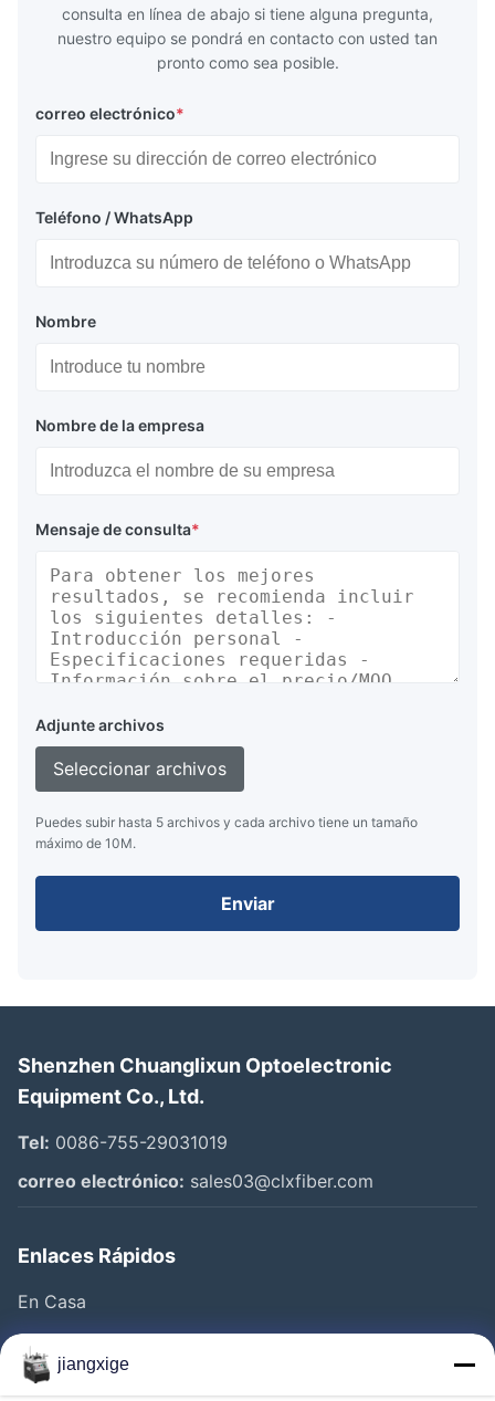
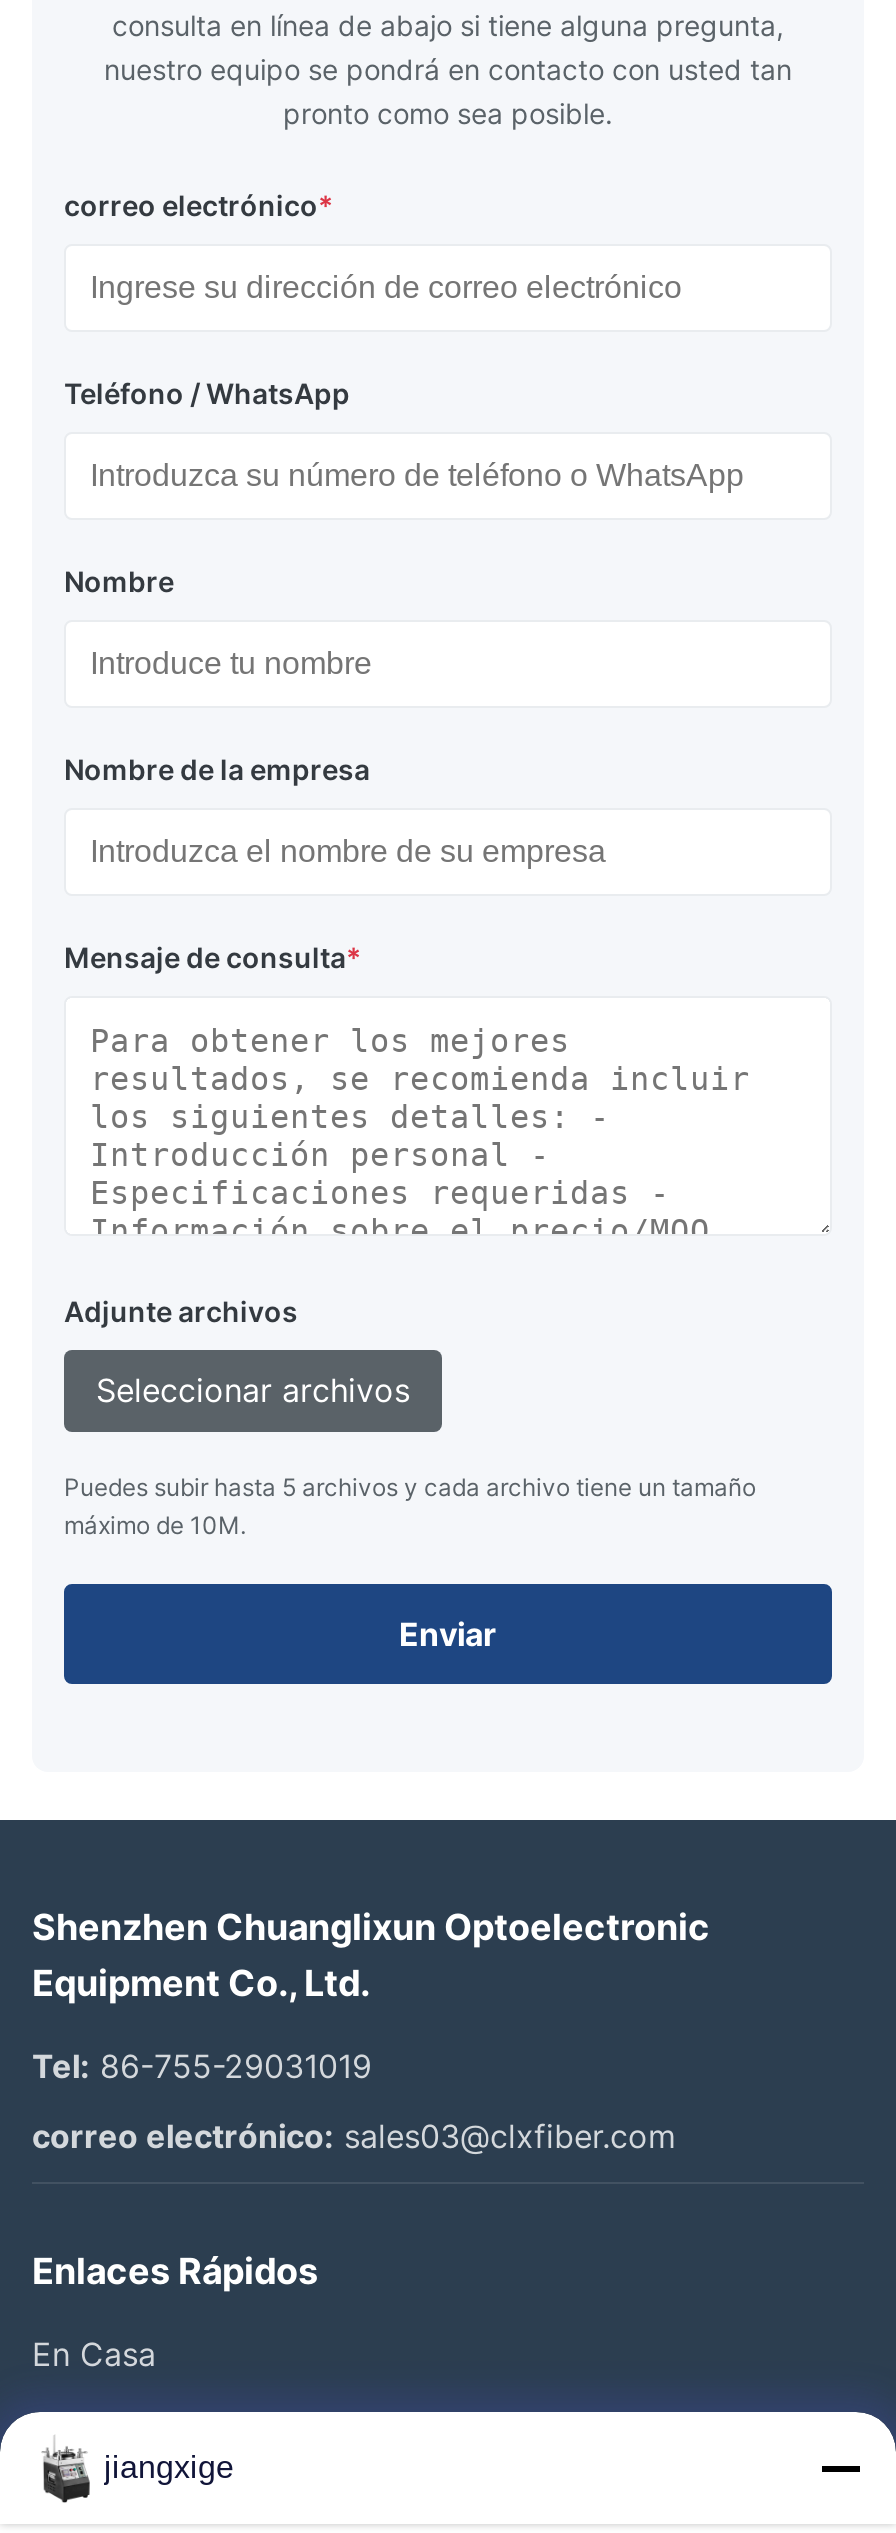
[18,1131,228,1153] Tel: 0086-755-29031019 -> [32,2046,372,2086] Tel: 86-755-29031019

